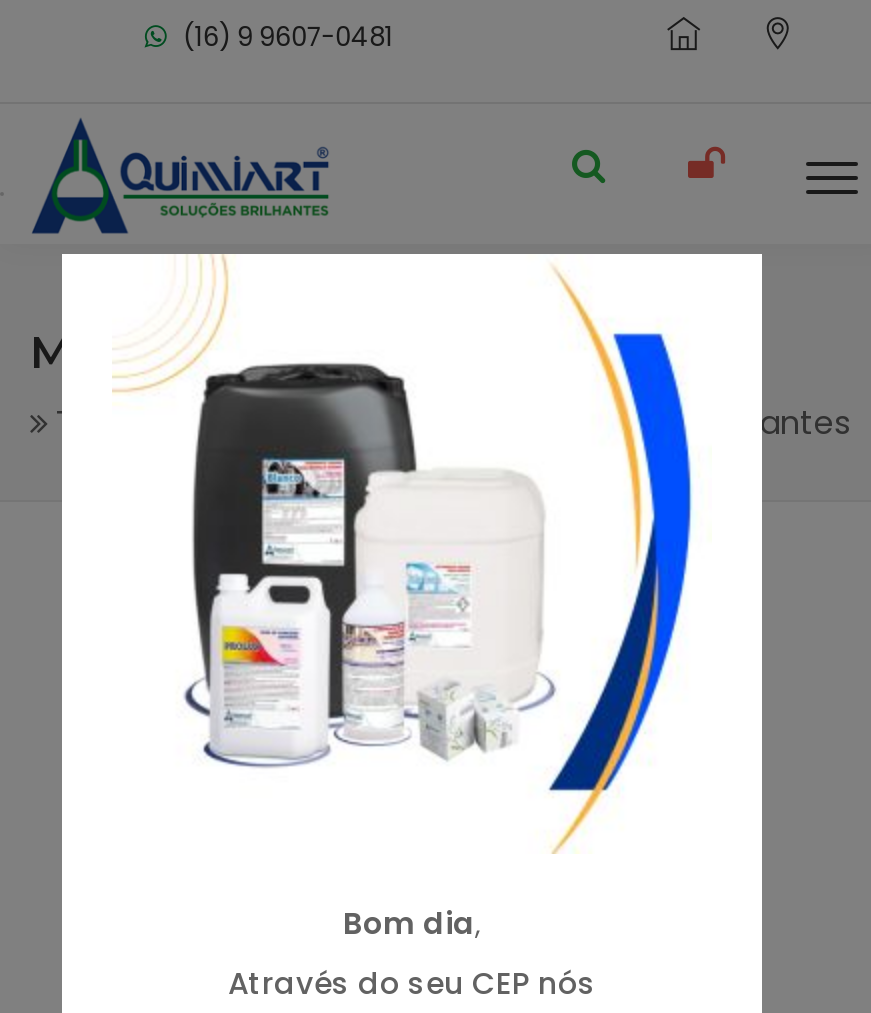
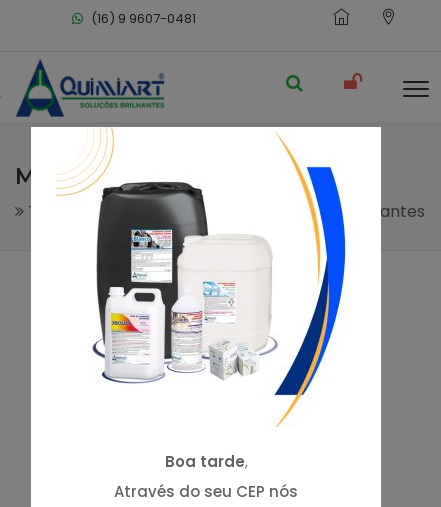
[343,902,481,944] Bom dia, -> [164,451,247,472] Boa tarde,

